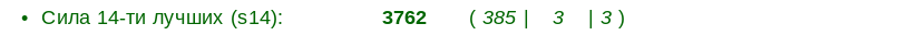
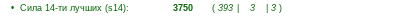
[382,7,427,28] 3762 -> [173,3,193,13] 3750
[469,7,516,28] (385 -> [212,3,233,13] (393

